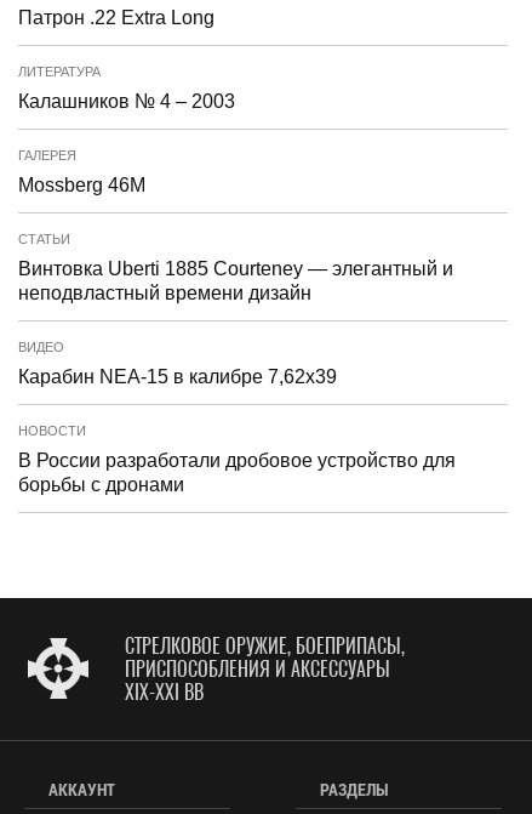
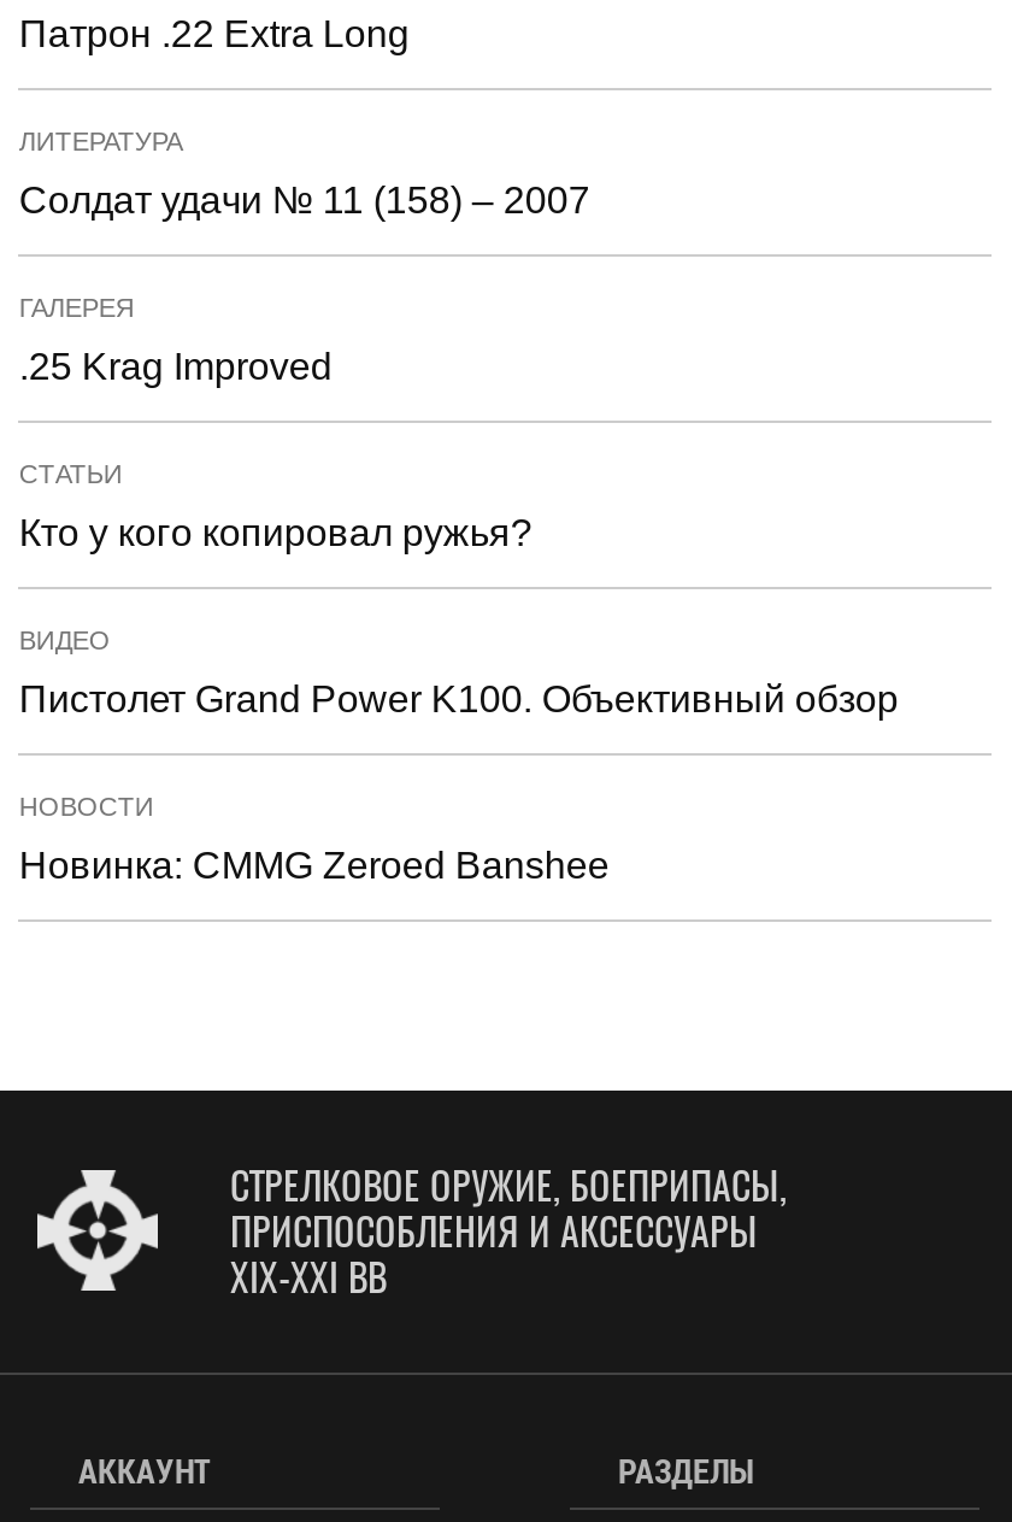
[19,90,236,111] Калашников № 4 – 2003 -> [19,179,590,220] Солдат удачи № 11 (158) – 2007
[19,174,146,195] Mossberg 46M -> [19,345,332,386] .25 Krag Improved
[19,258,454,303] Винтовка Uberti 1885 Courteney — элегантный и | неподвластный времени дизайн -> [19,511,532,552] Кто у кого копировал ружья?
[19,366,337,386] Карабин NEA-15 в калибре 7,62х39 -> [19,677,899,718] Пистолет Grand Power K100. Объективный обзор
[19,450,456,494] В России разработали дробовое устройство для | борьбы с дронами -> [19,844,609,885] Новинка: CMMG Zeroed Banshee

